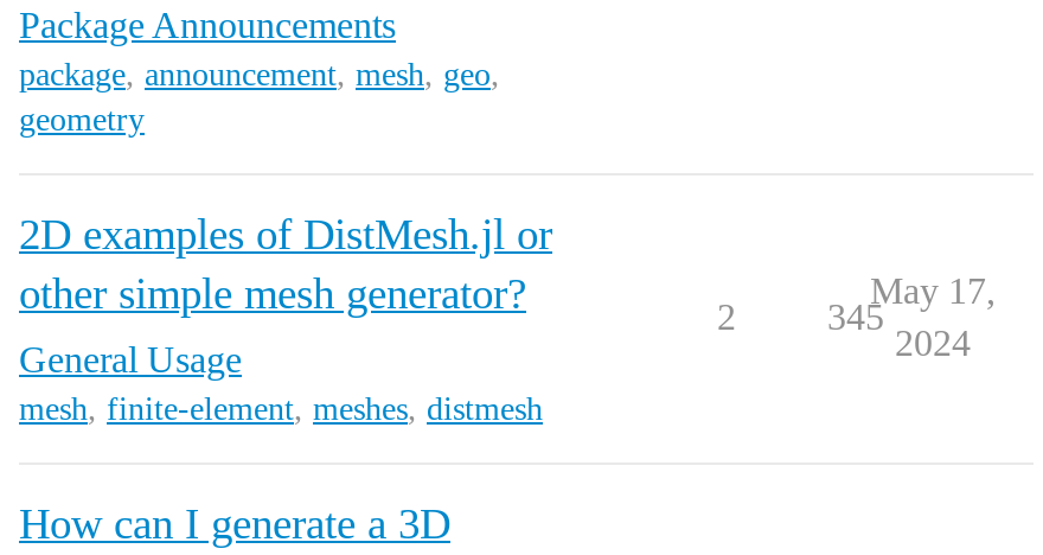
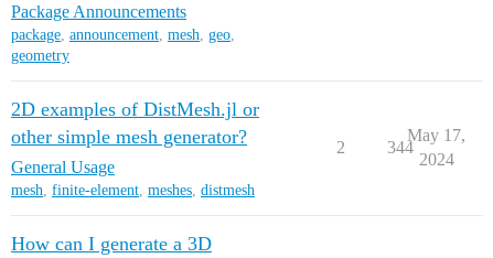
[827,297,884,338] 345 -> [387,138,414,157] 344

